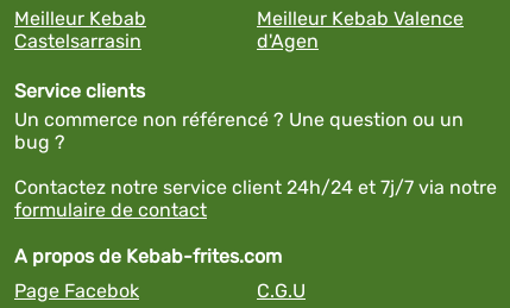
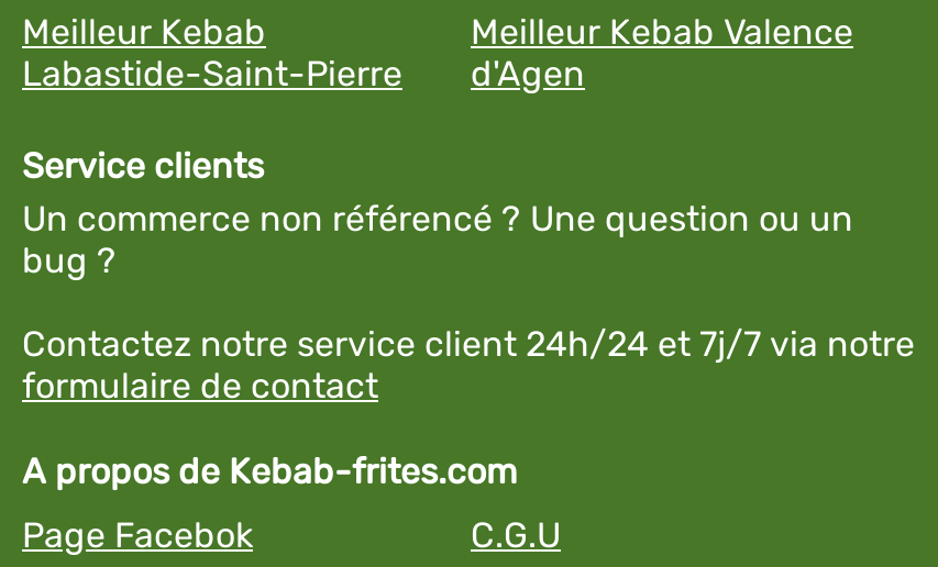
[14,29,141,52] Castelsarrasin -> [22,52,402,94] Labastide-Saint-Pierre

